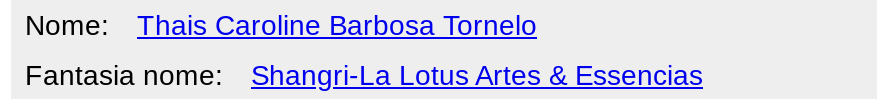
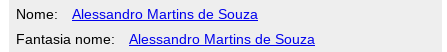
[137,9,537,41] Thais Caroline Barbosa Tornelo -> [72,6,258,22] Alessandro Martins de Souza
[251,59,703,91] Shangri-La Lotus Artes & Essencias -> [129,31,315,47] Alessandro Martins de Souza

